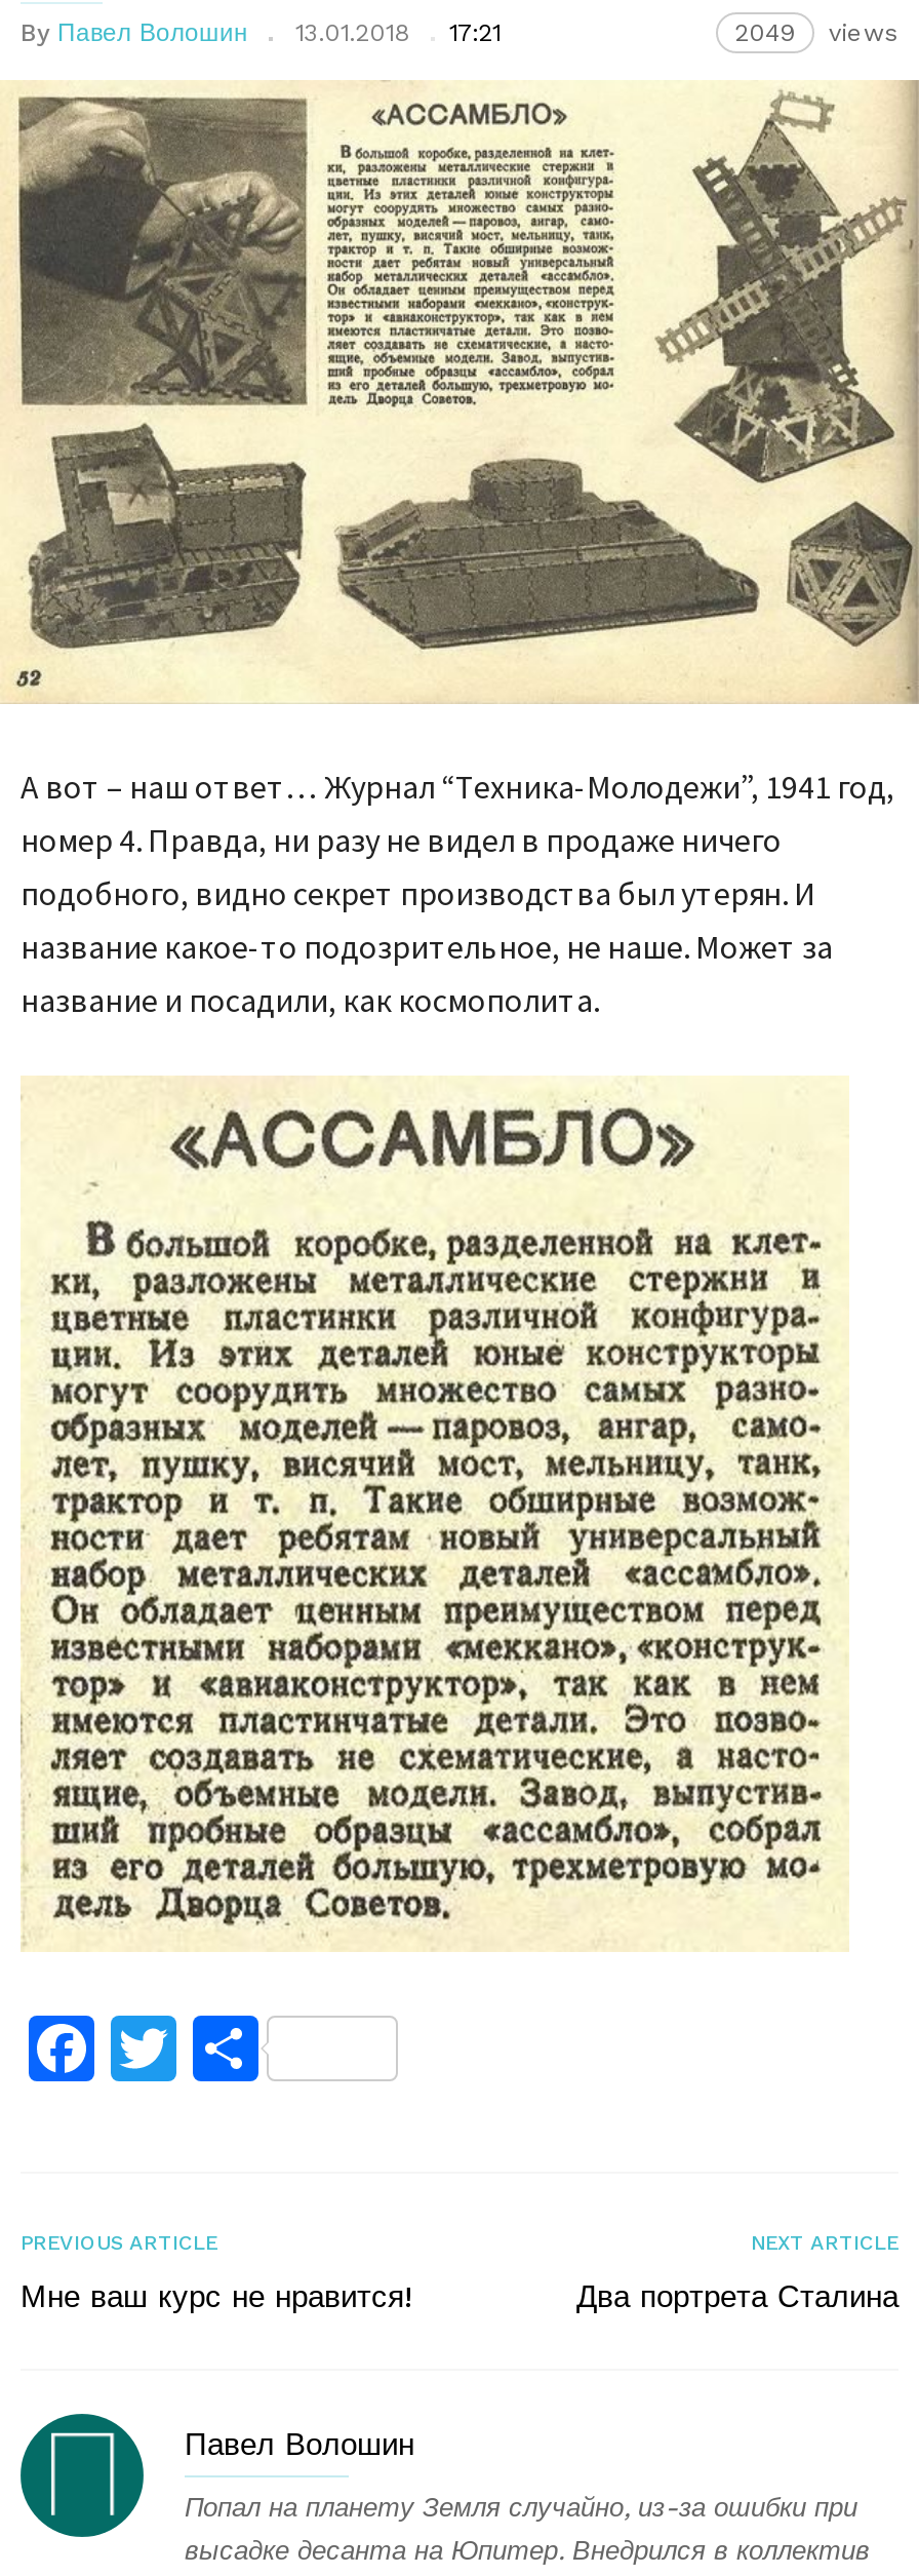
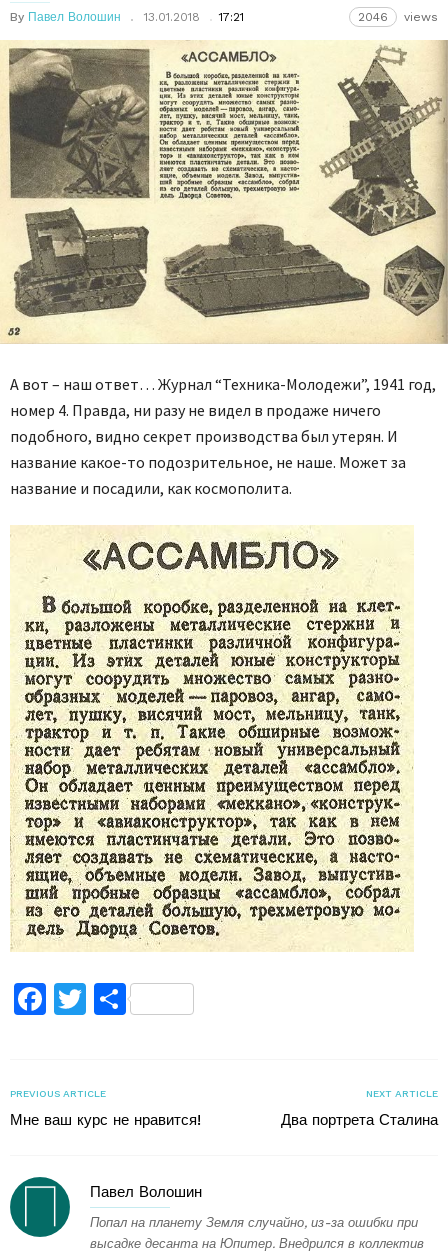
[734,18,898,47] 2049 views -> [358,10,438,24] 2046 views

